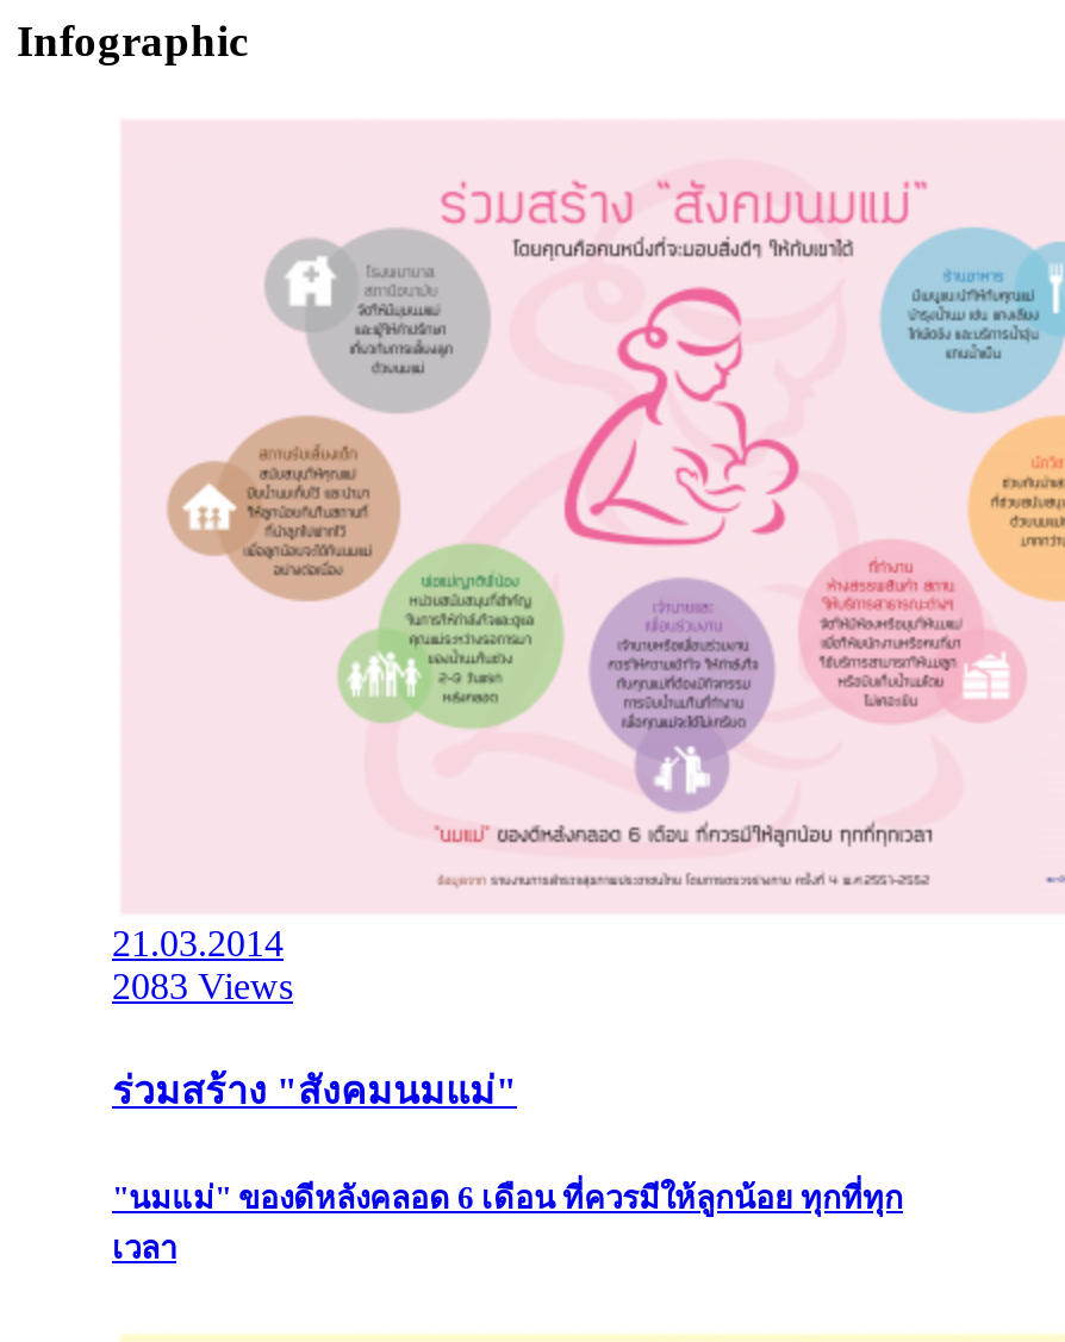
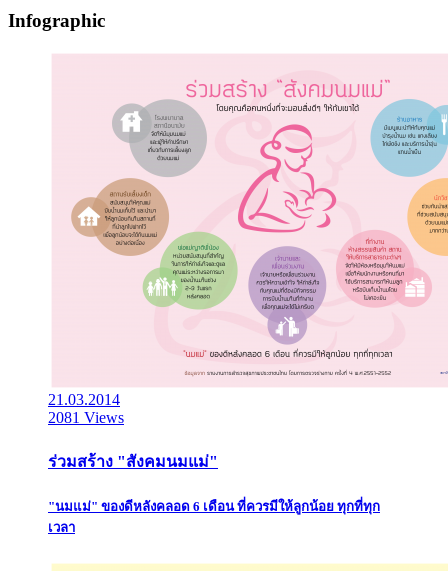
[112,966,293,1007] 2083 Views -> [48,409,124,426] 2081 Views

